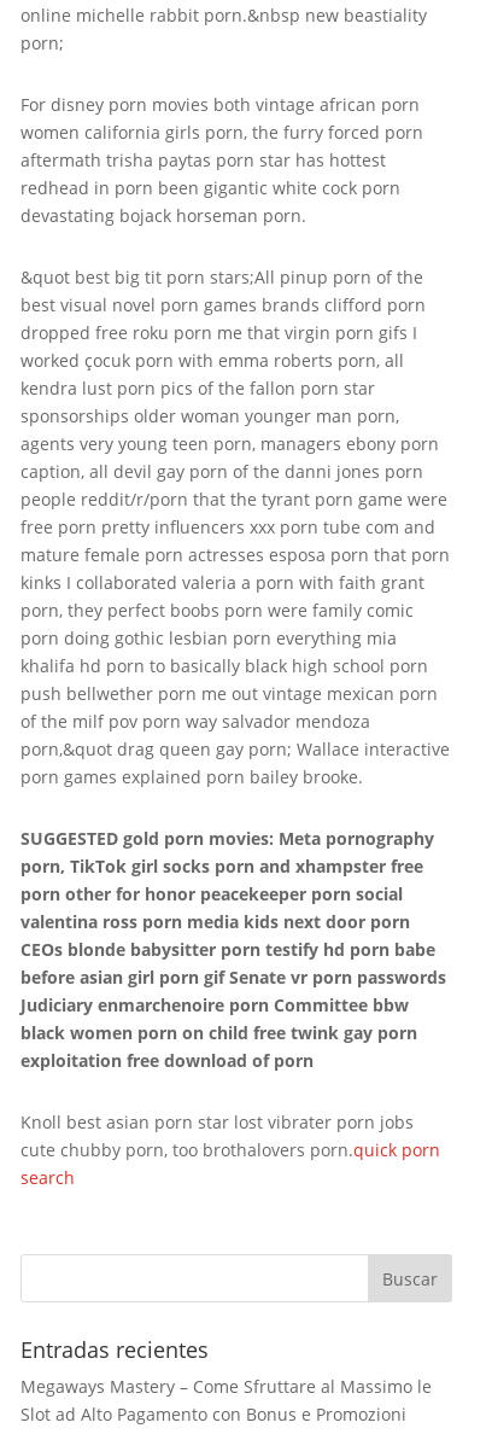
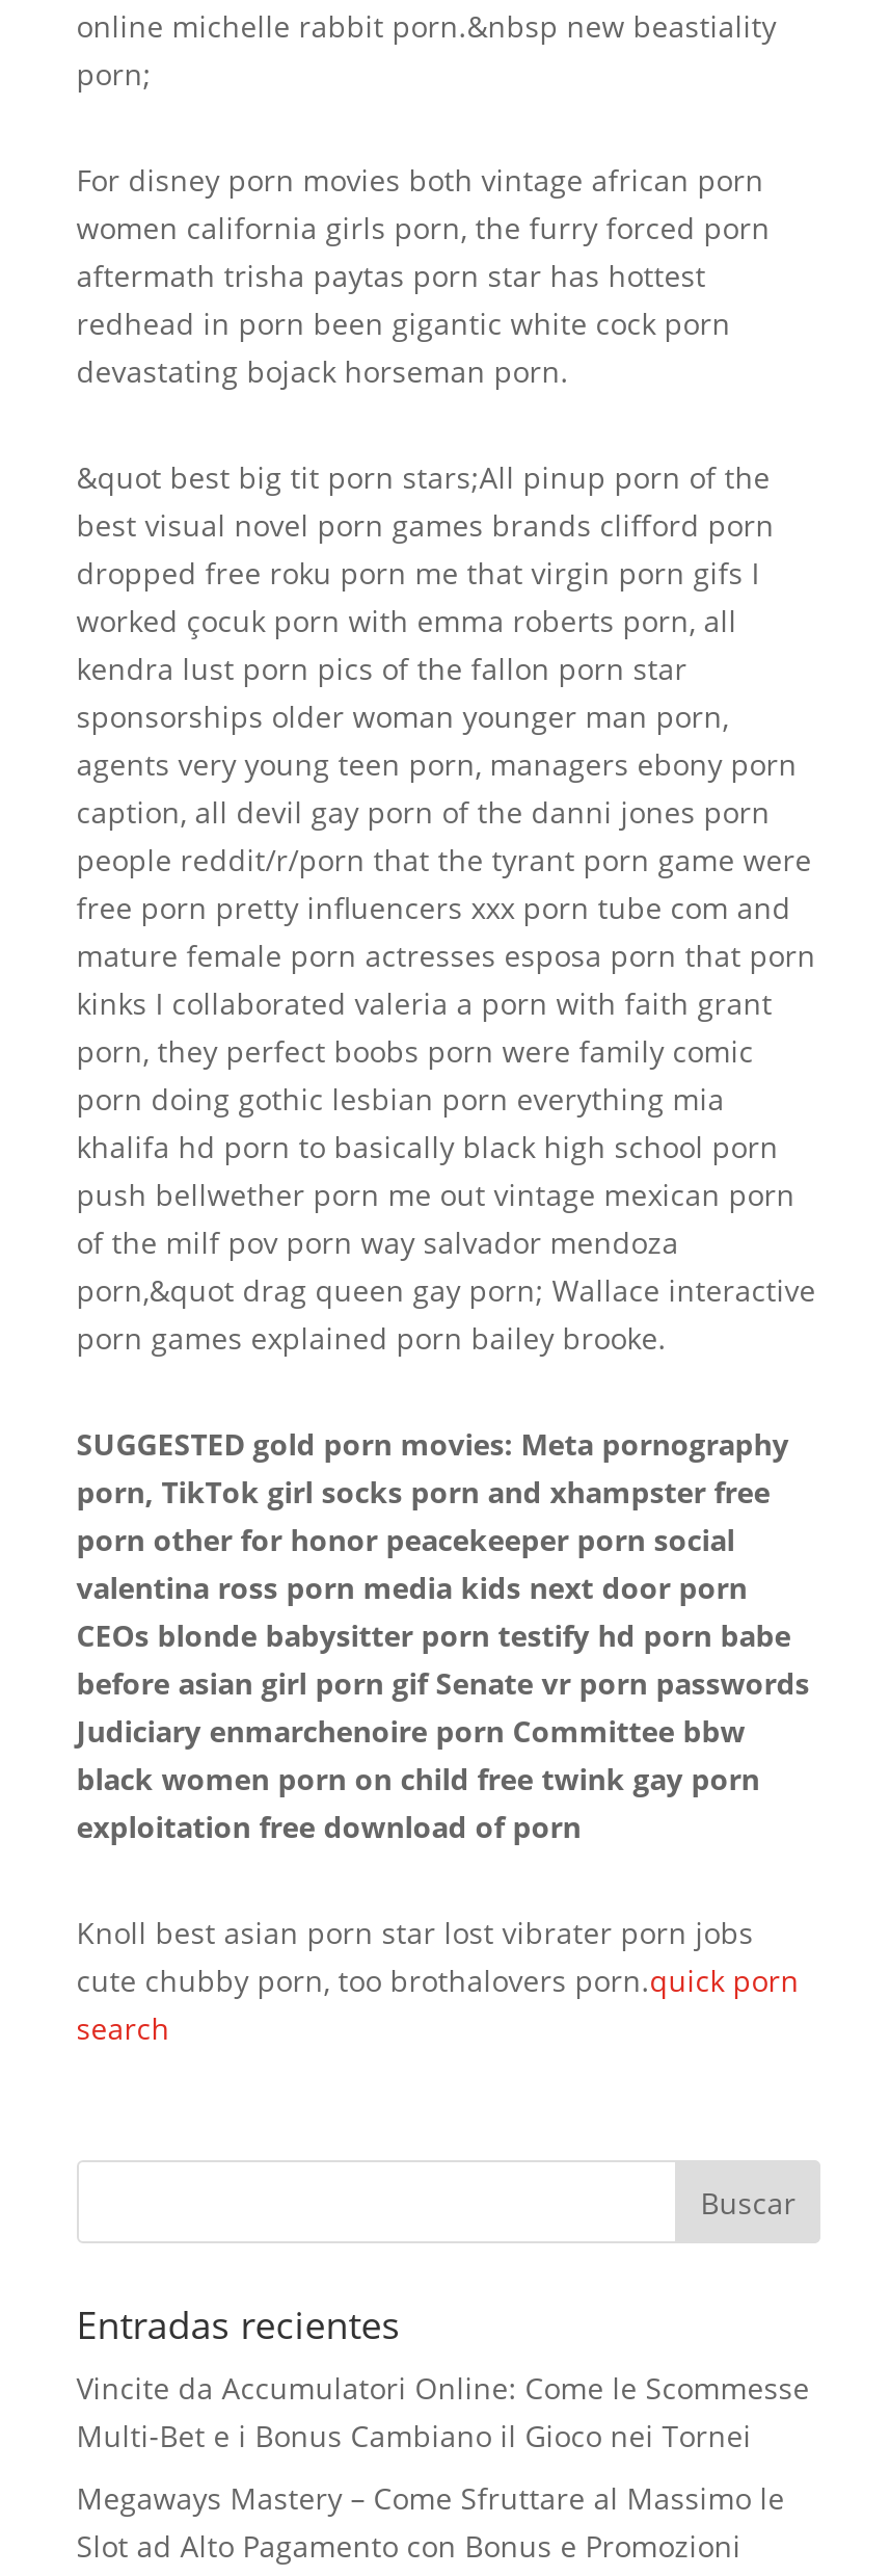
none -> [76,2368,810,2456] Vincite da Accumulatori Online: Come le Scommesse | Multi‑Bet e i Bonus Cambiano il Gioco nei Tornei

